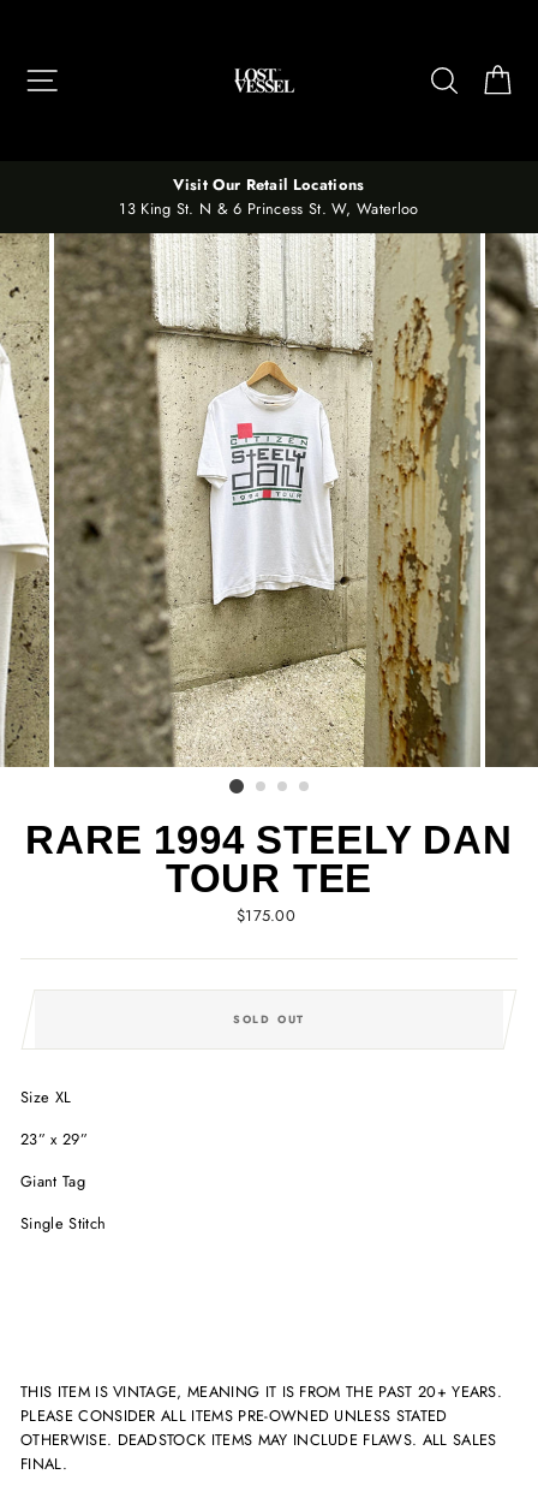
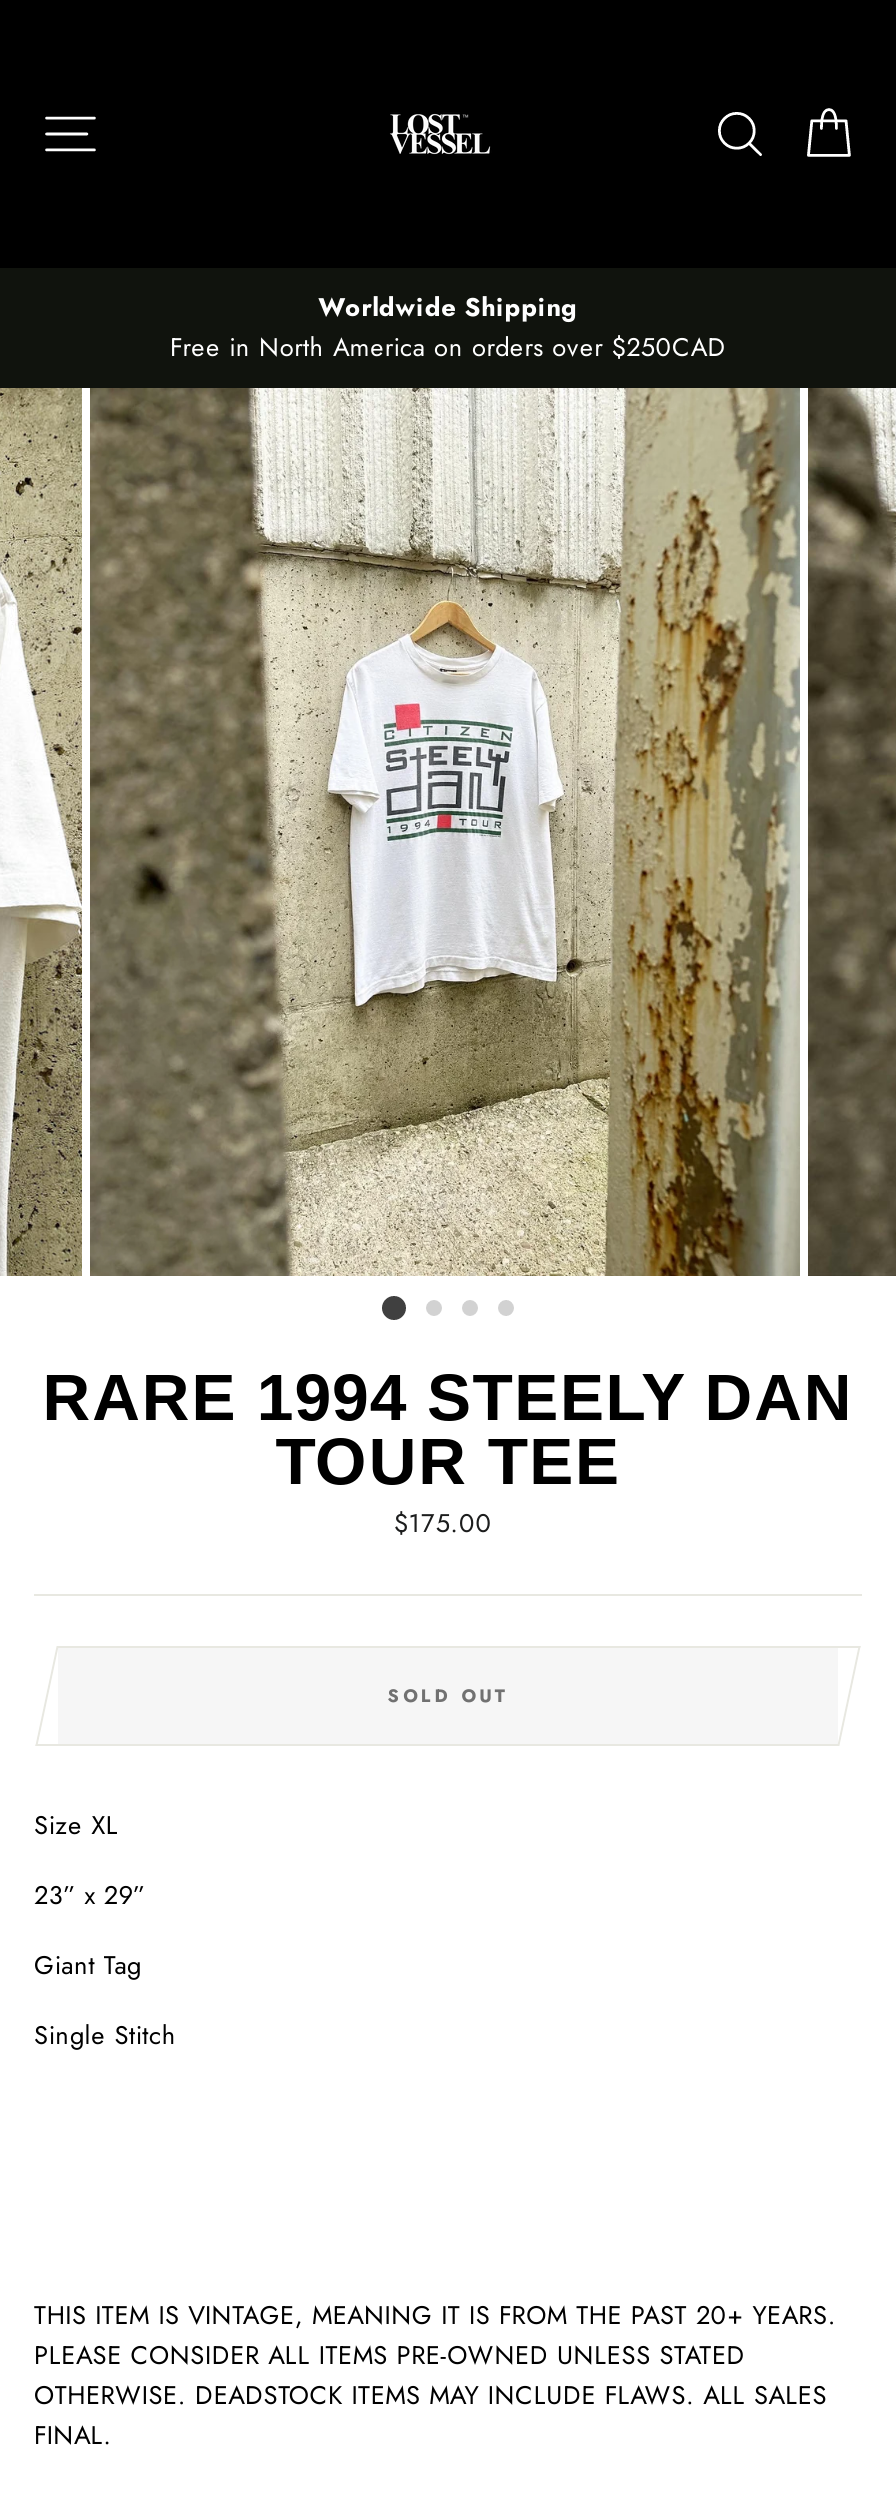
[119,173,419,220] Visit Our Retail Locations | 13 King St. N & 6 Princess St. W, Waterloo -> [170,288,726,366] Worldwide Shipping | Free in North America on orders over $250CAD

